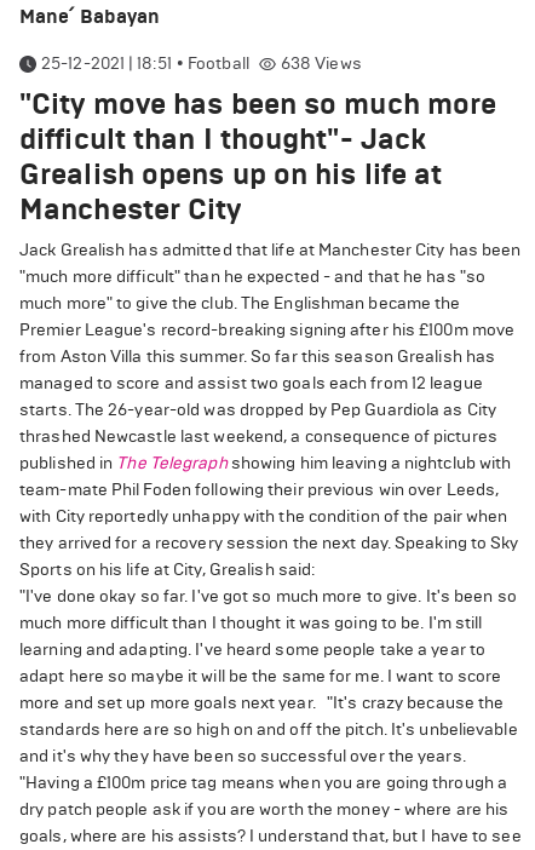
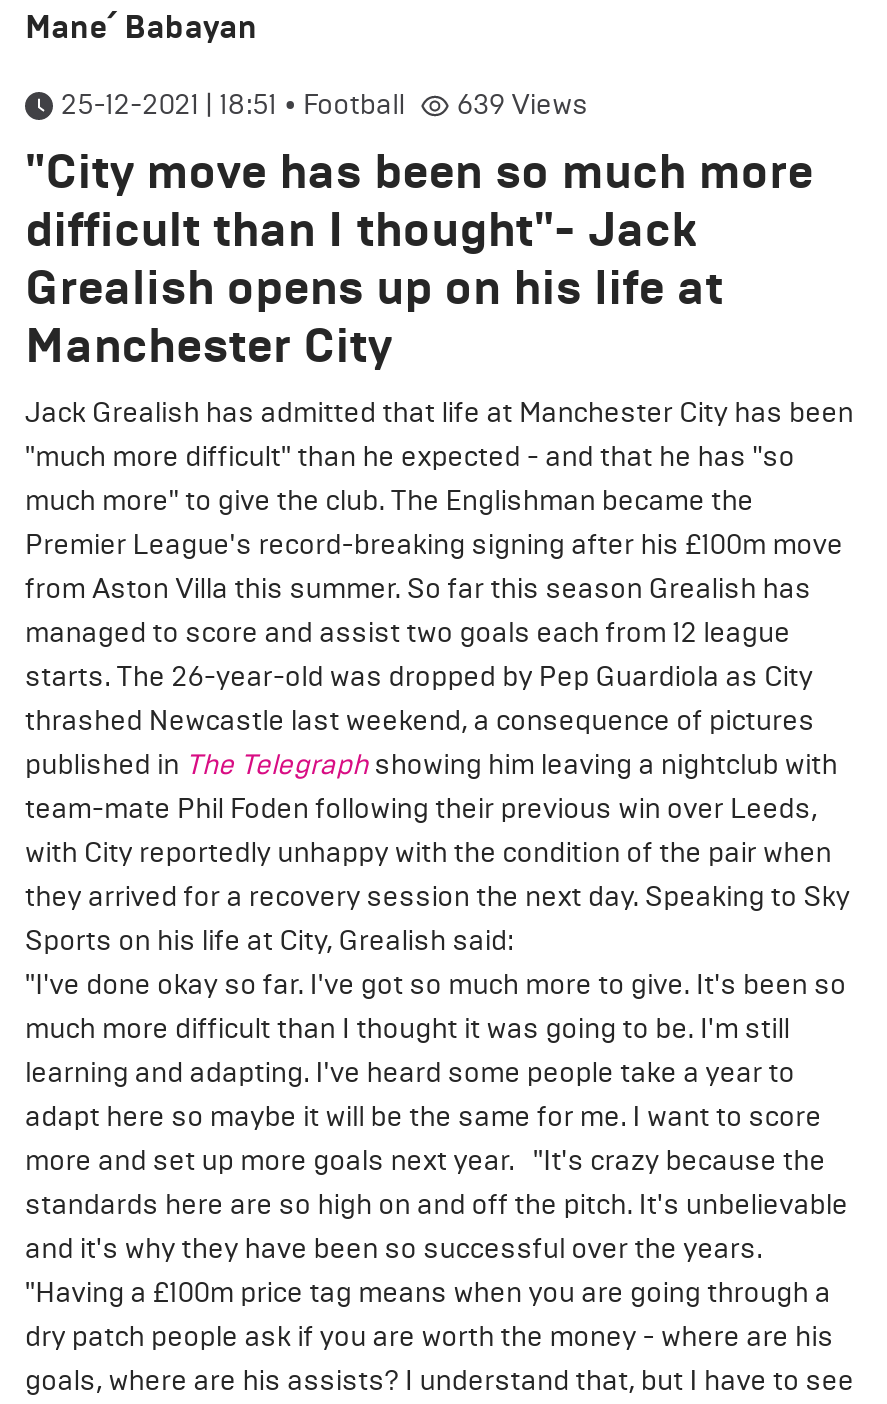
[281,53,362,74] 638 Views -> [457,88,589,122] 639 Views

